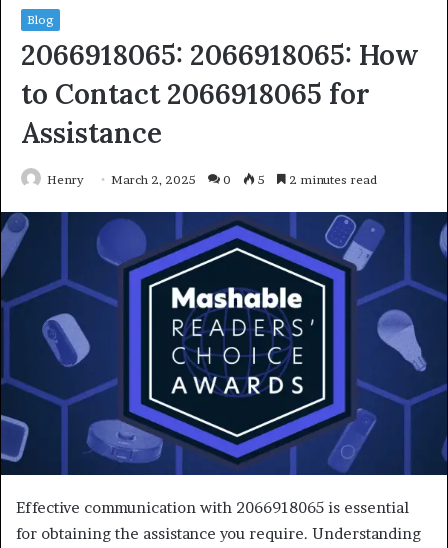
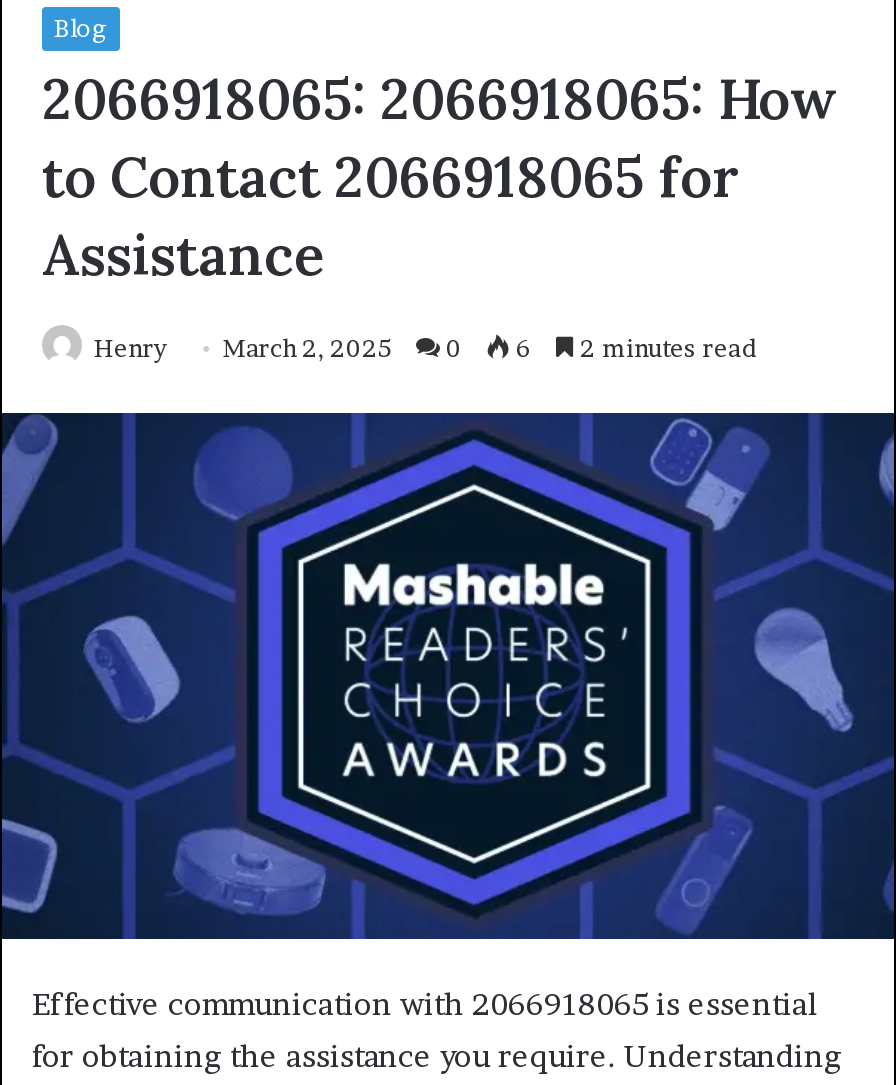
[47,172,377,187] Henry March 2, 2025 0 5 2 minutes read -> [94,332,756,362] Henry March 2, 2025 0 6 2 minutes read

